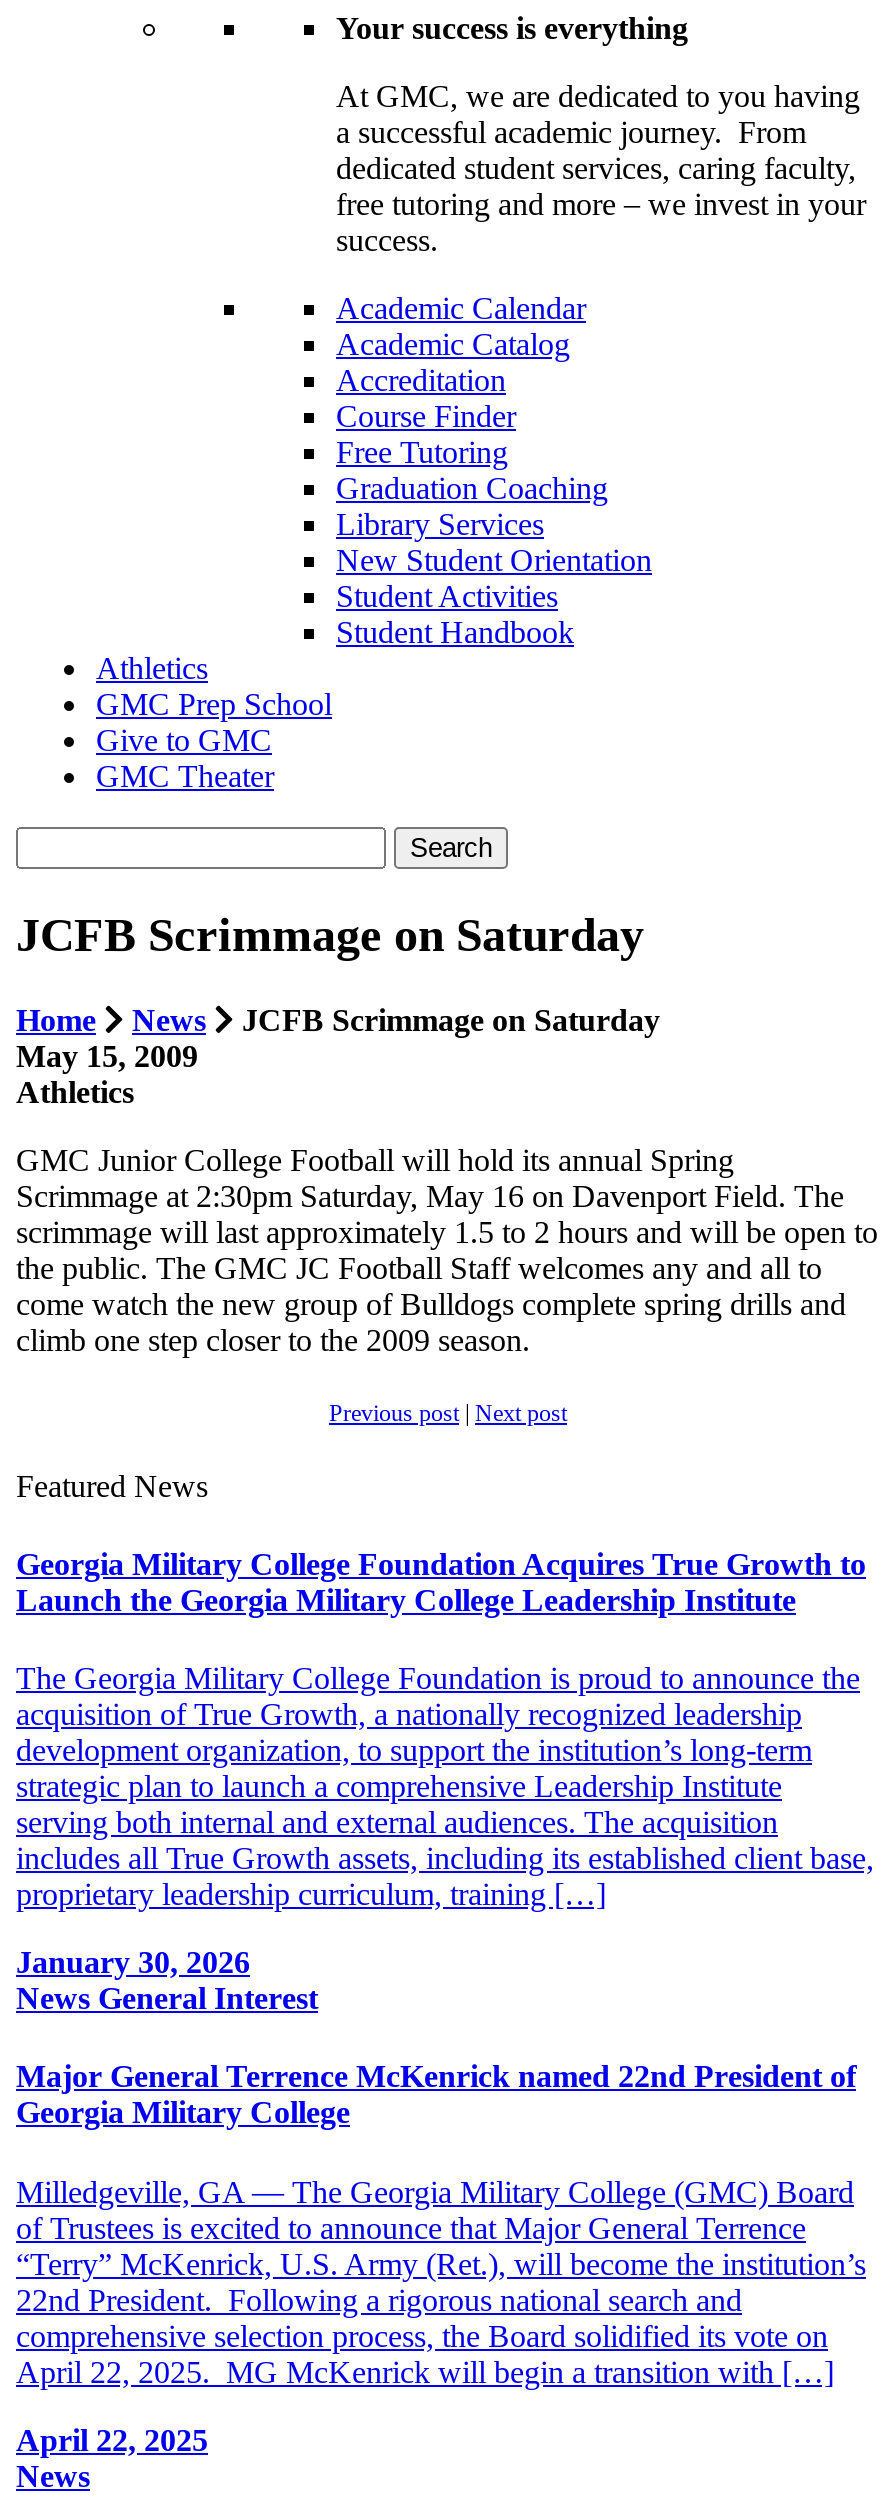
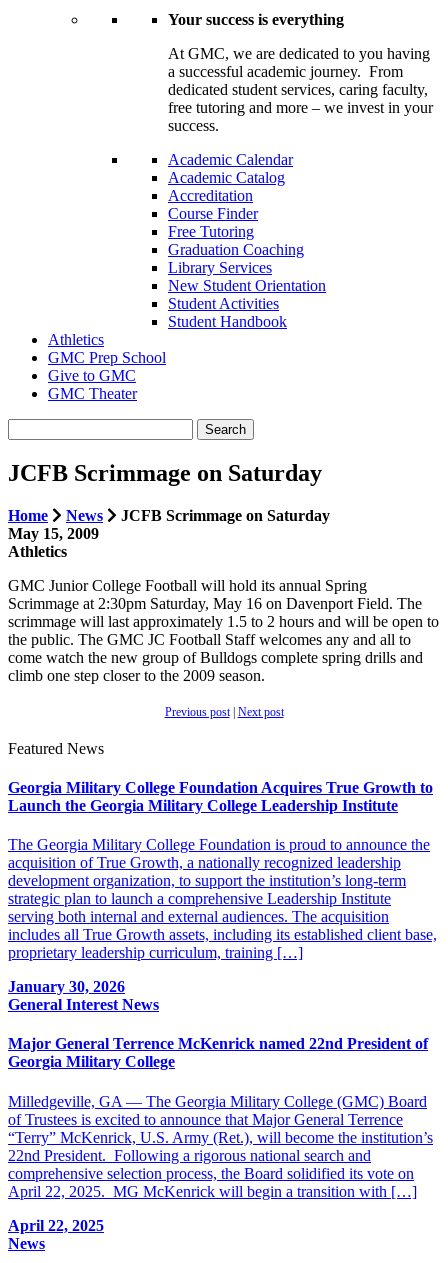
[16,1981,318,2015] News General Interest -> [8,996,159,1013] General Interest News

